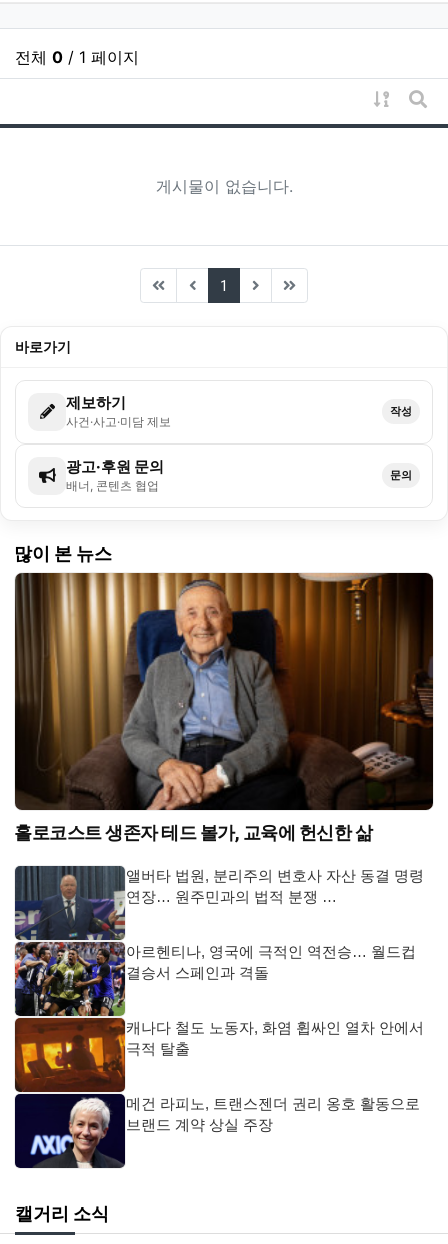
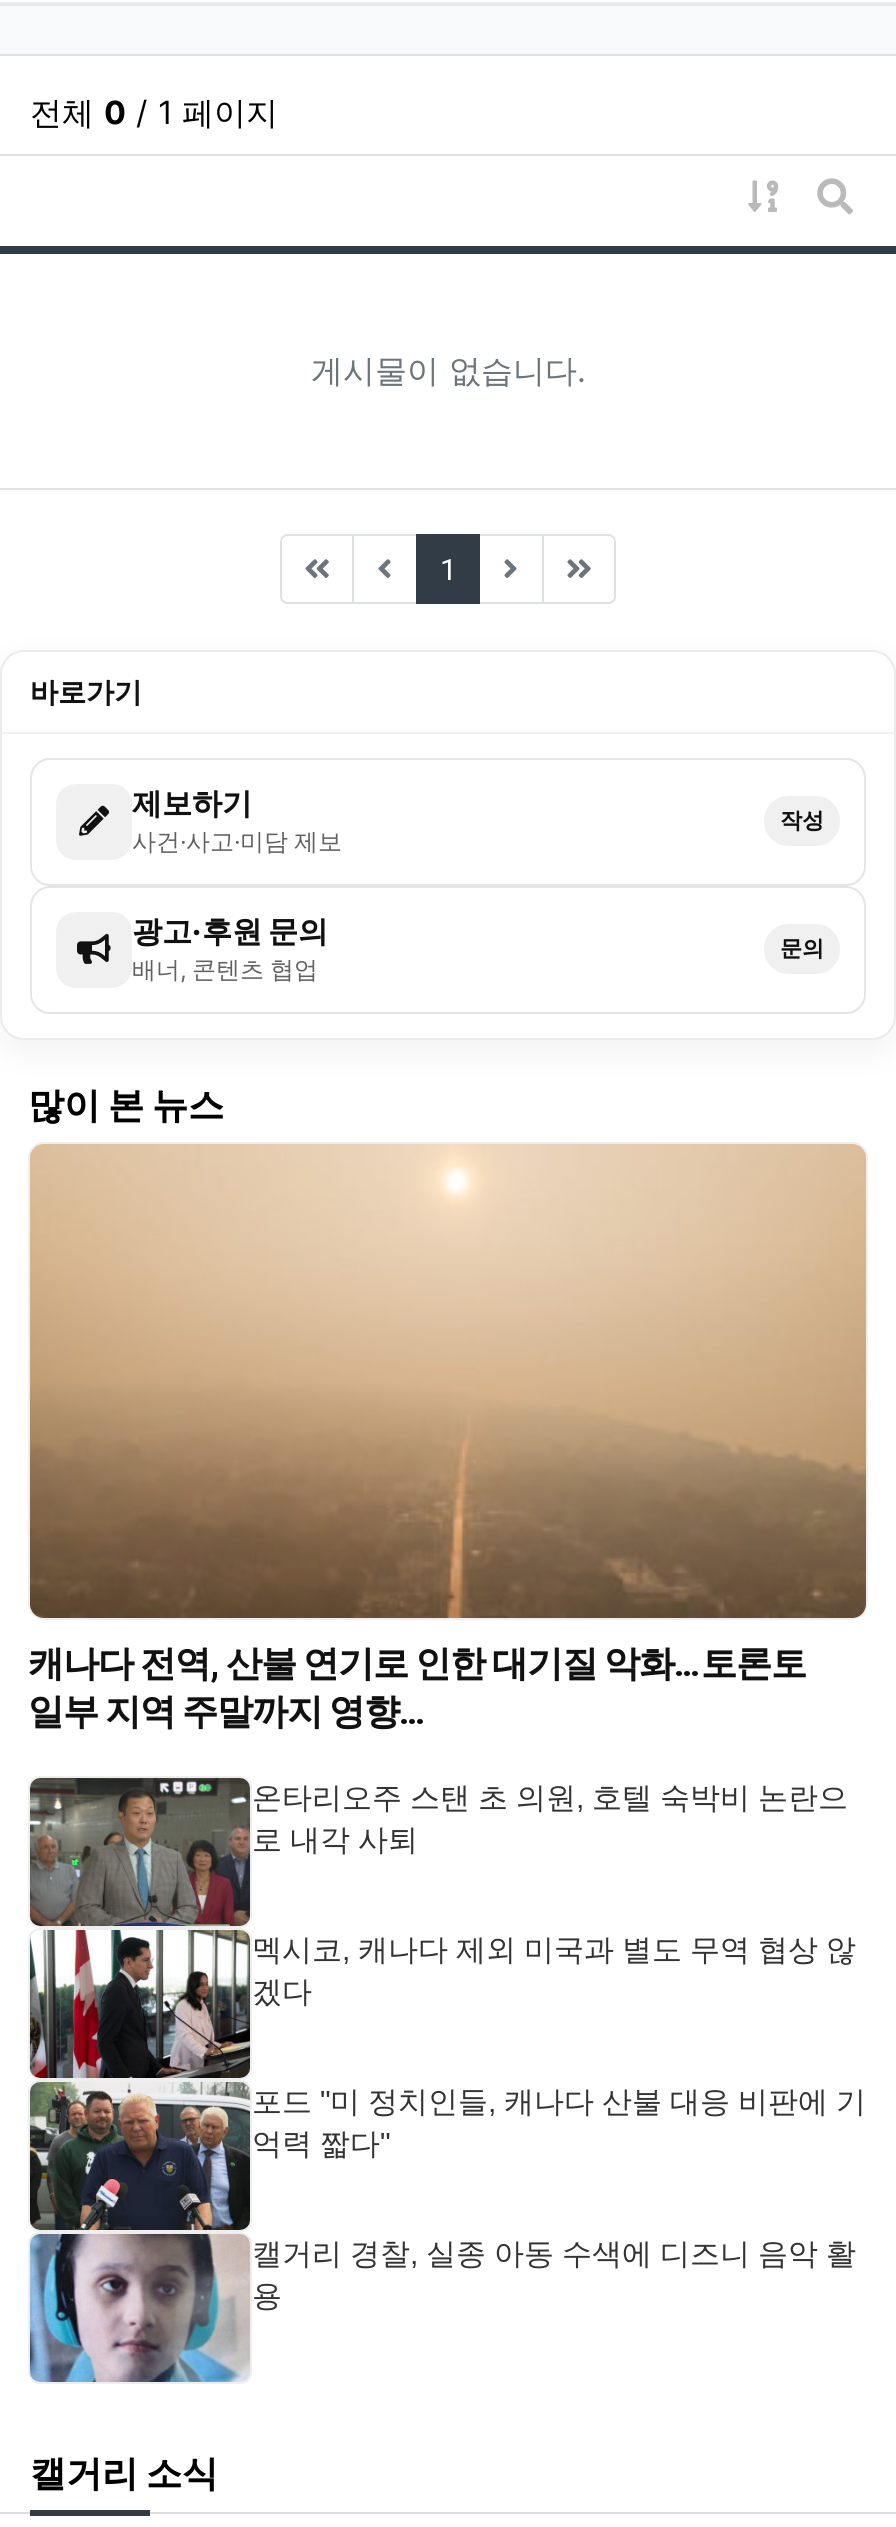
[14,572,434,842] [image] | 홀로코스트 생존자 테드 볼가, 교육에 헌신한 삶 -> [28,1144,868,1731] [image] | 캐나다 전역, 산불 연기로 인한 대기질 악화…토론토 | 일부 지역 주말까지 영향…
[14,866,424,1169] [image] | 앨버타 법원, 분리주의 변호사 자산 동결 명령 | 연장… 원주민과의 법적 분쟁 … -> [28,1778,848,2384] [image] | 온타리오주 스탠 초 의원, 호텔 숙박비 논란으 | 로 내각 사퇴
[126,942,416,980] 아르헨티나, 영국에 극적인 역전승… 월드컵 | 결승서 스페인과 격돌 -> [252,1931,856,2007] 멕시코, 캐나다 제외 미국과 별도 무역 협상 않 | 겠다
[126,1018,424,1056] 캐나다 철도 노동자, 화염 휩싸인 열차 안에서 | 극적 탈출 -> [252,2083,866,2159] 포드 "미 정치인들, 캐나다 산불 대응 비판에 기 | 억력 짧다"
[126,1094,420,1132] 메건 라피노, 트랜스젠더 권리 옹호 활동으로 | 브랜드 계약 상실 주장 -> [252,2235,856,2311] 캘거리 경찰, 실종 아동 수색에 디즈니 음악 활 | 용

